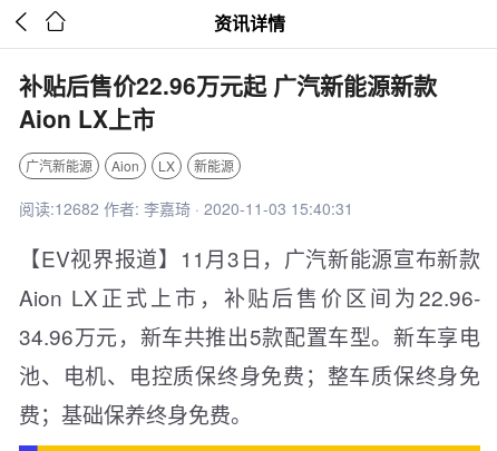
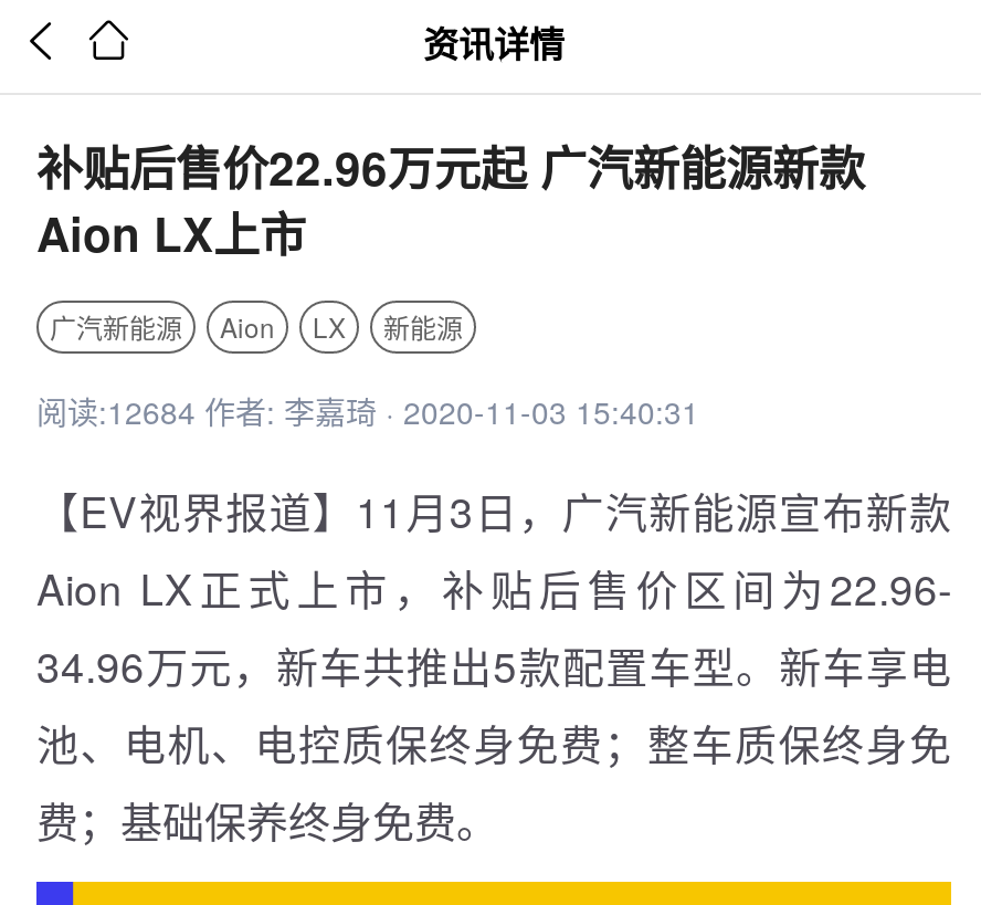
[19,197,353,219] 阅读:12682 作者: 李嘉琦 · 2020-11-03 15:40:31 -> [36,389,699,433] 阅读:12684 作者: 李嘉琦 · 2020-11-03 15:40:31

